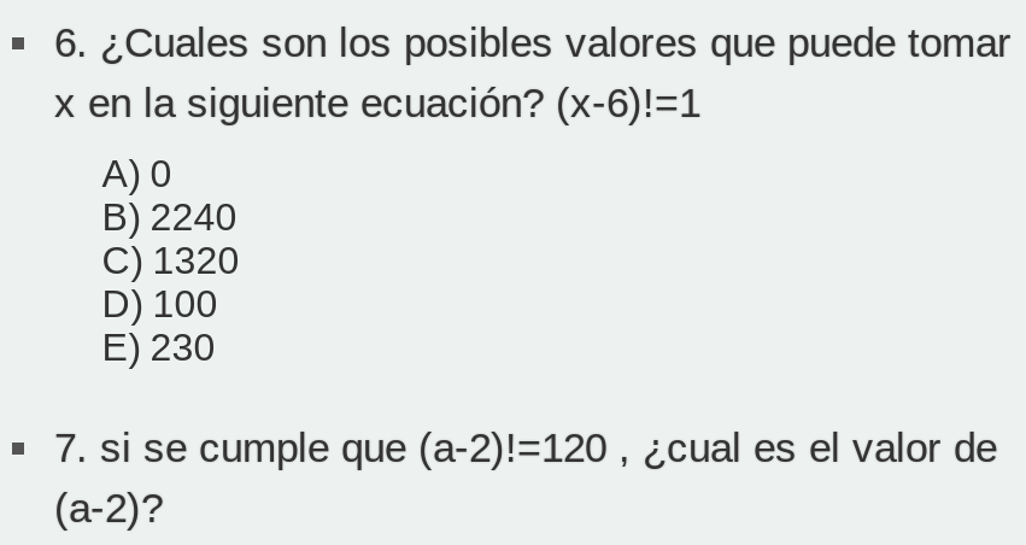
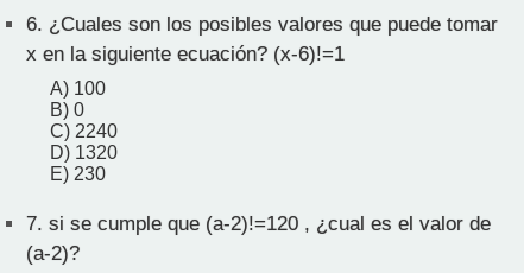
[102,154,172,195] A) 0 -> [50,79,106,99] A) 100
[102,197,237,238] B) 2240 -> [50,100,85,120] B) 0
[102,240,239,281] C) 1320 -> [50,121,118,141] C) 2240
[102,284,218,325] D) 100 -> [50,143,118,163] D) 1320

